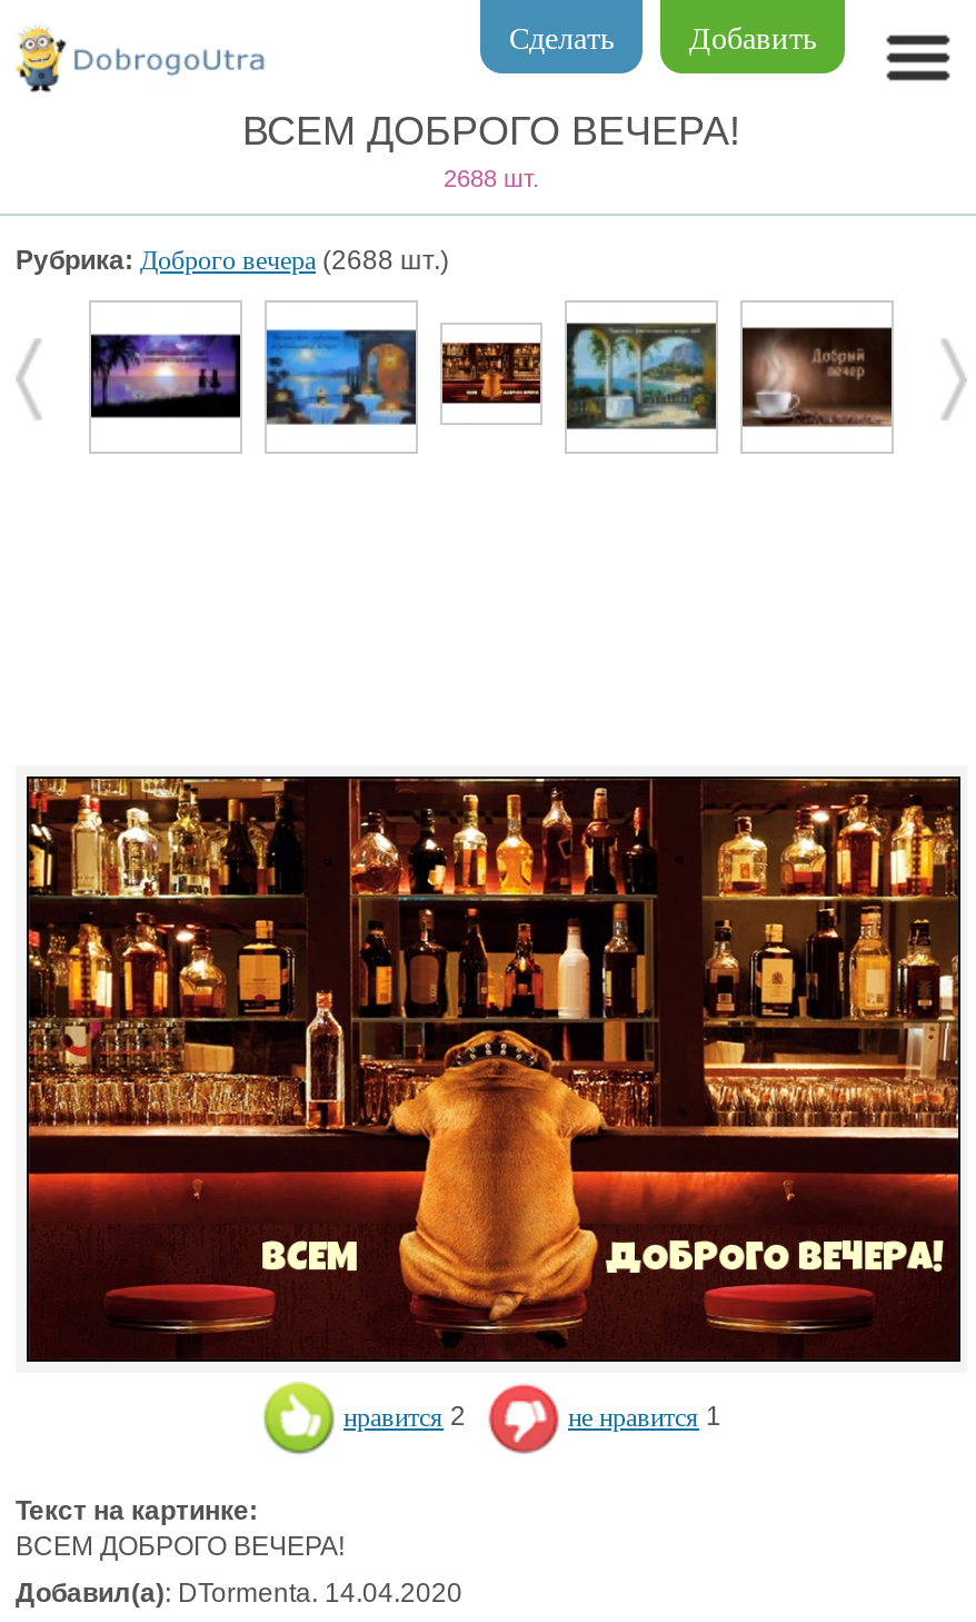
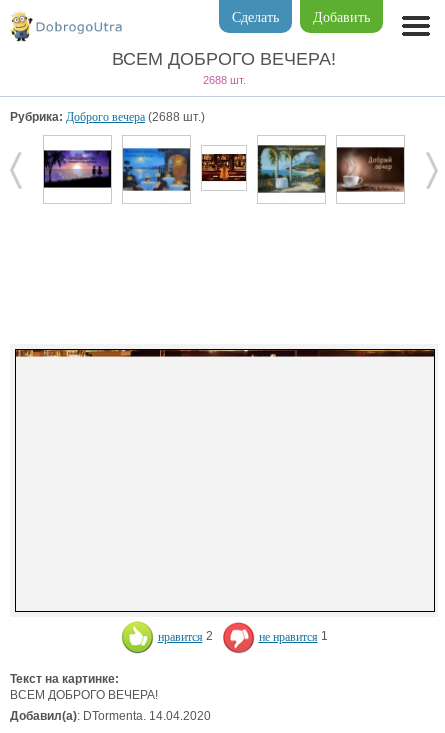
[27,792,960,1362] [image] -> none

